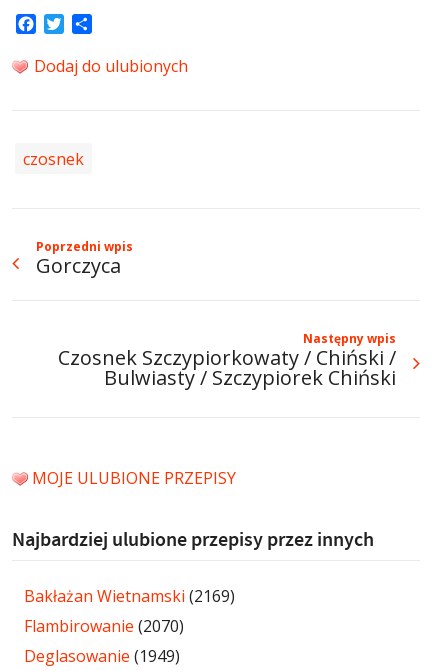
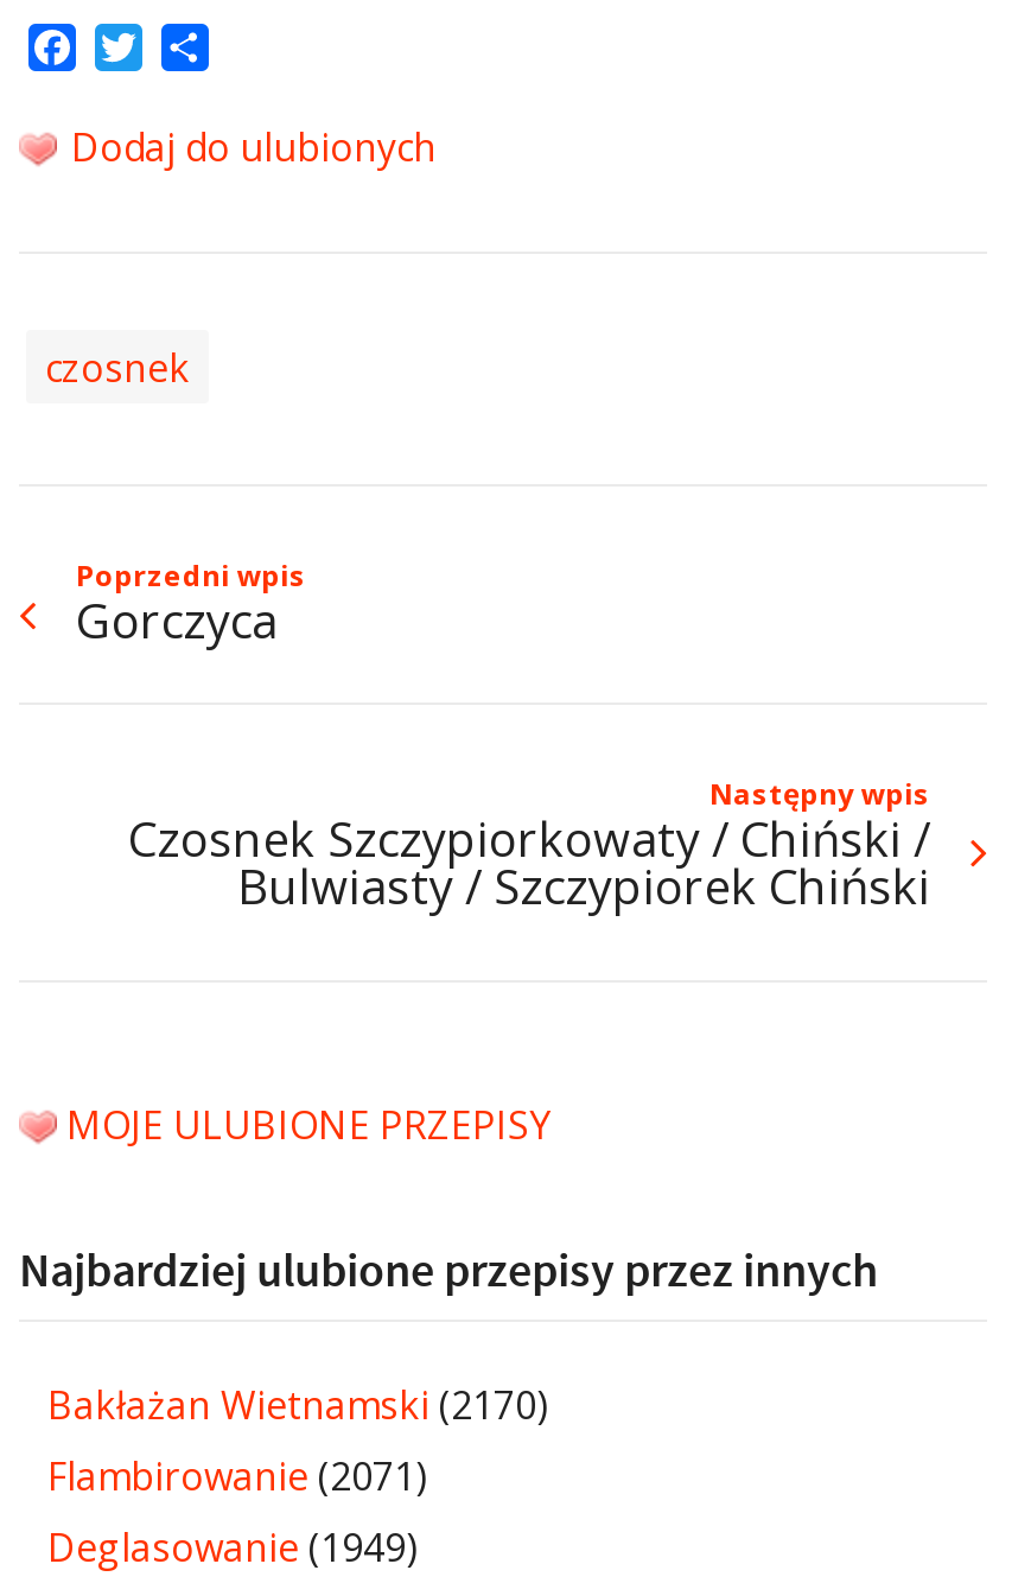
[24,585,235,607] Bakłażan Wietnamski (2169) -> [47,1378,548,1430] Bakłażan Wietnamski (2170)
[24,615,184,637] Flambirowanie (2070) -> [47,1449,427,1501] Flambirowanie (2071)

